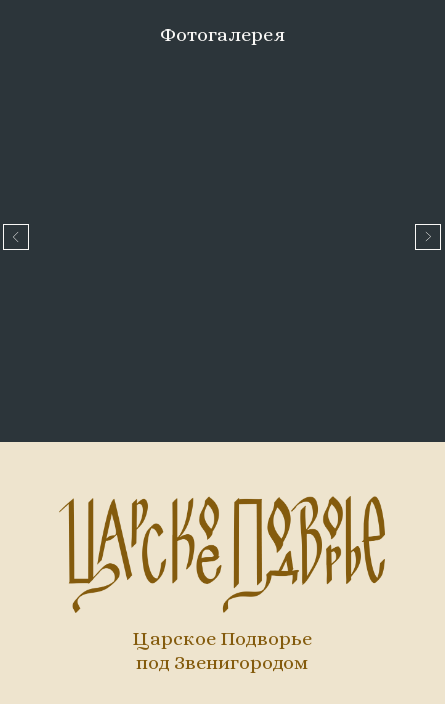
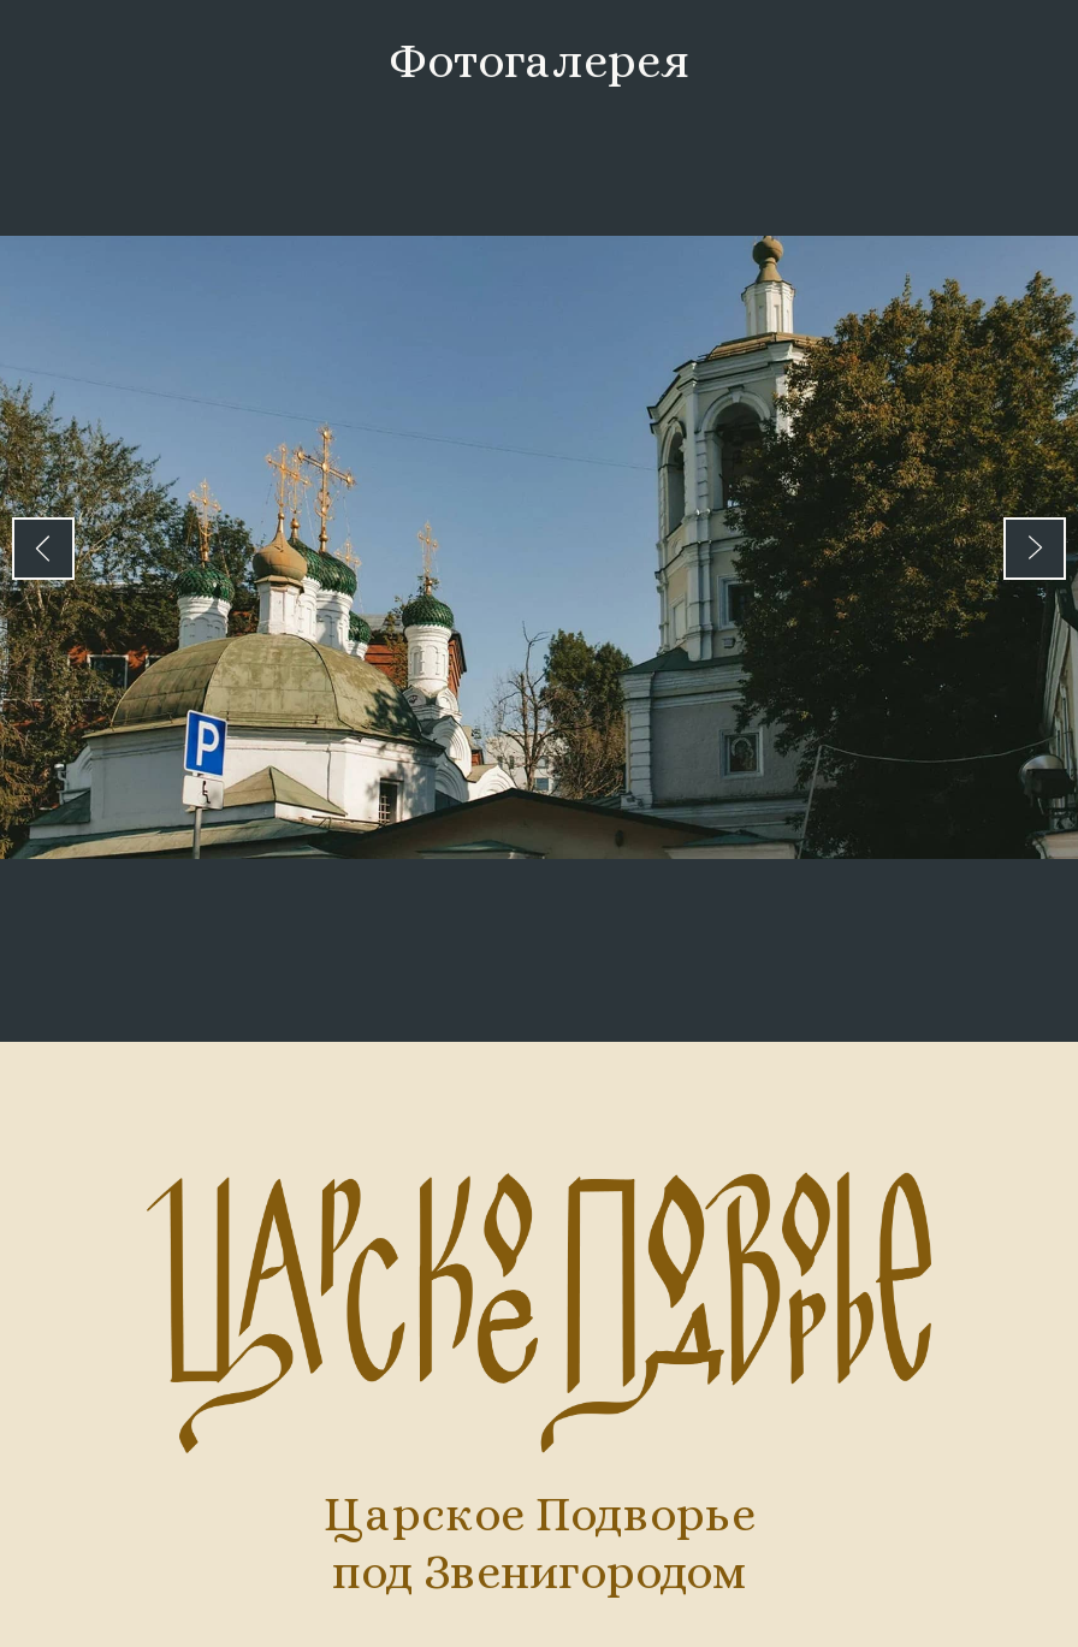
none -> [7,233,1071,861] [image]

